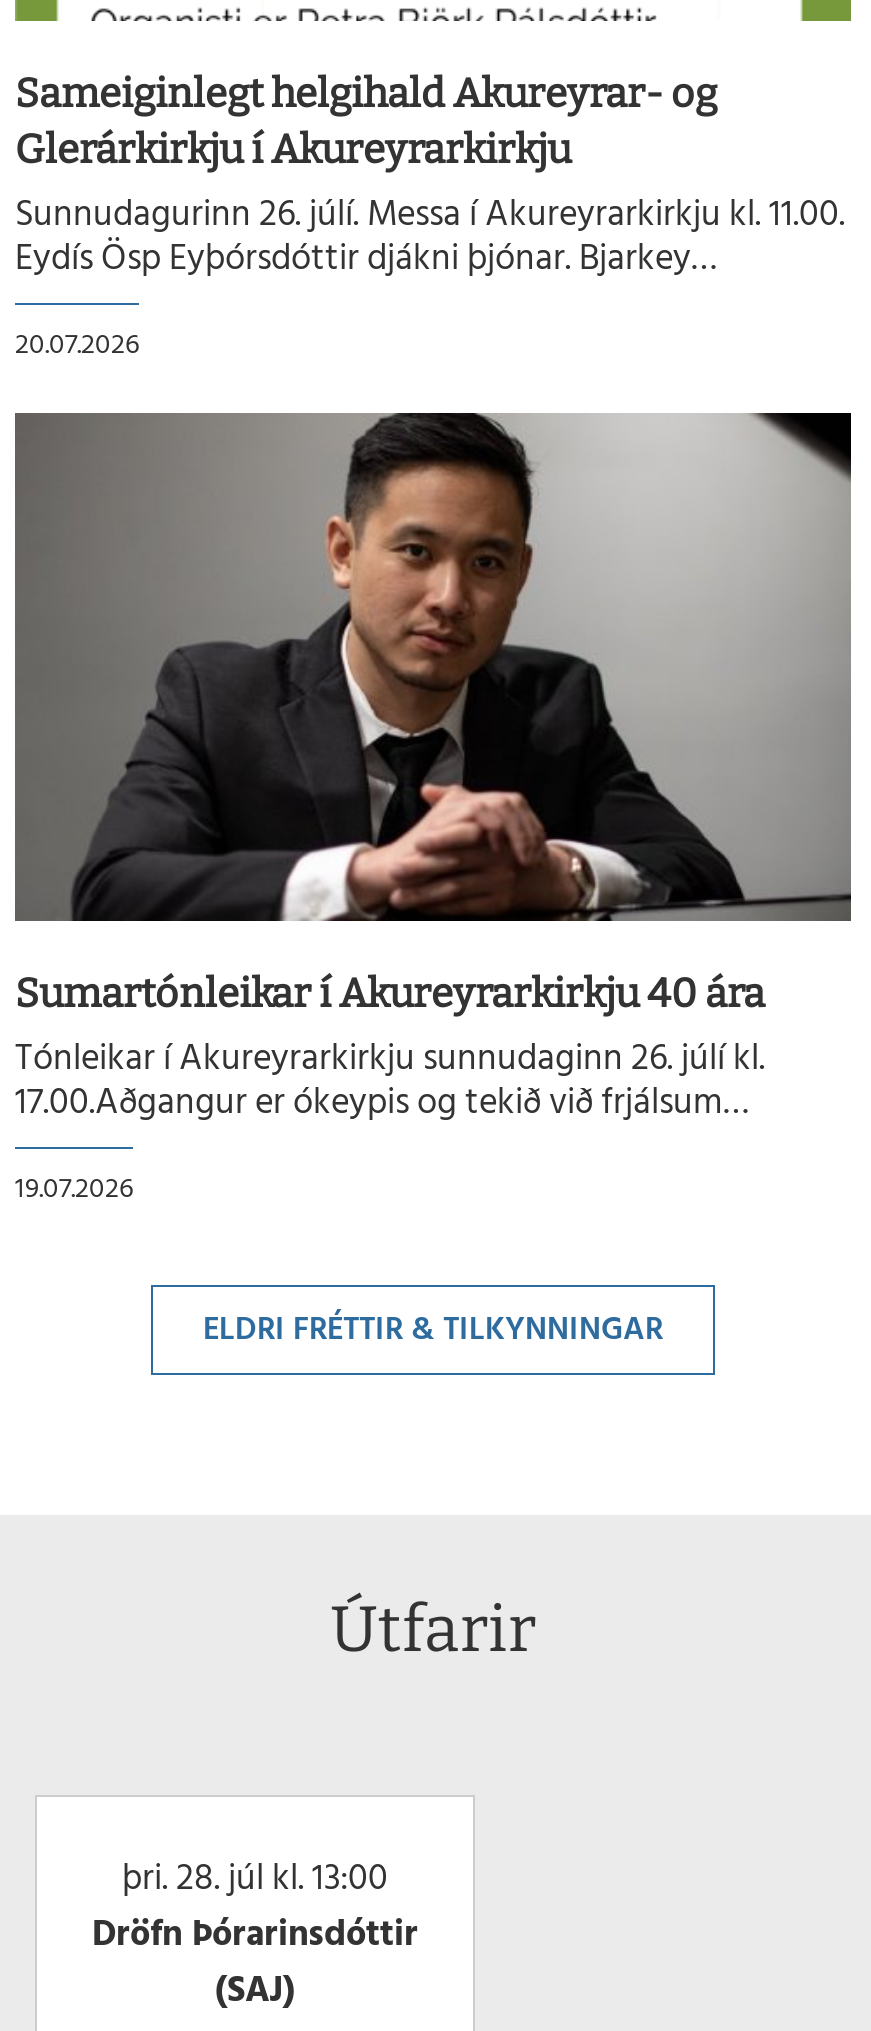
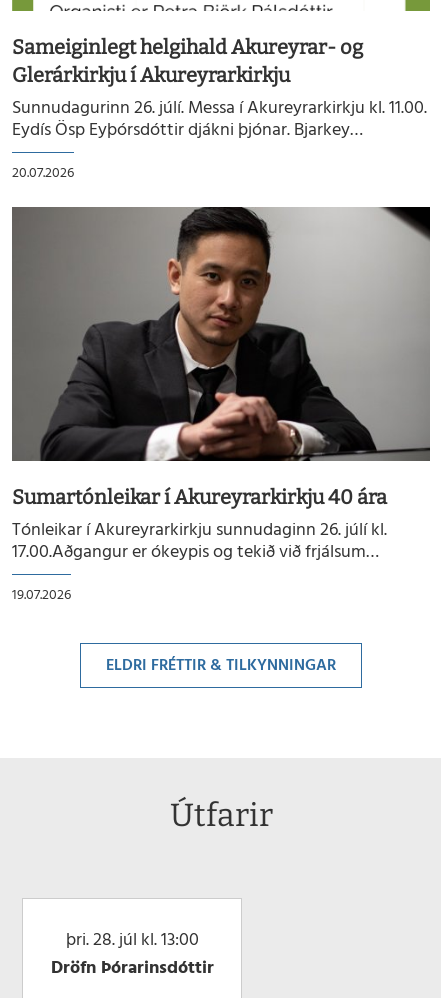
[215,1963,295,2021] (SAJ) -> none

